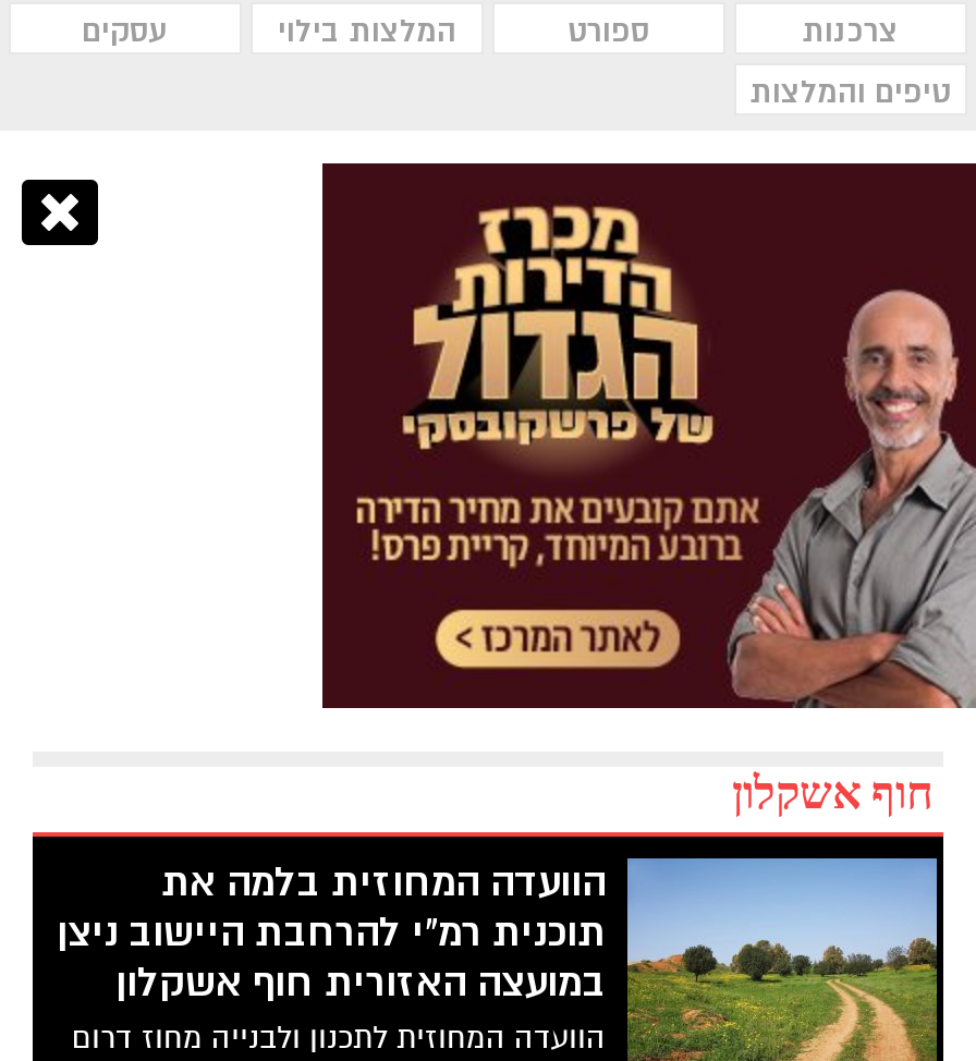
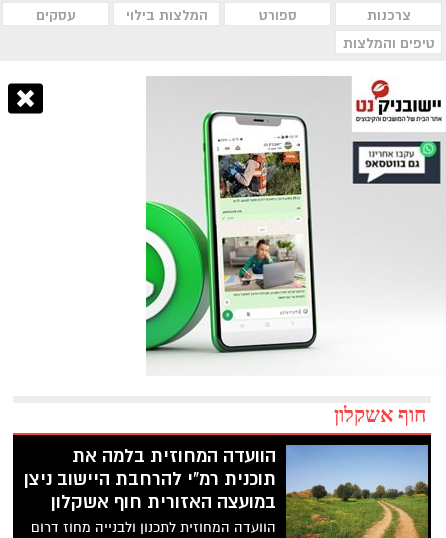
[320,161,969,710] [image] -> [145,79,443,361] [image]

